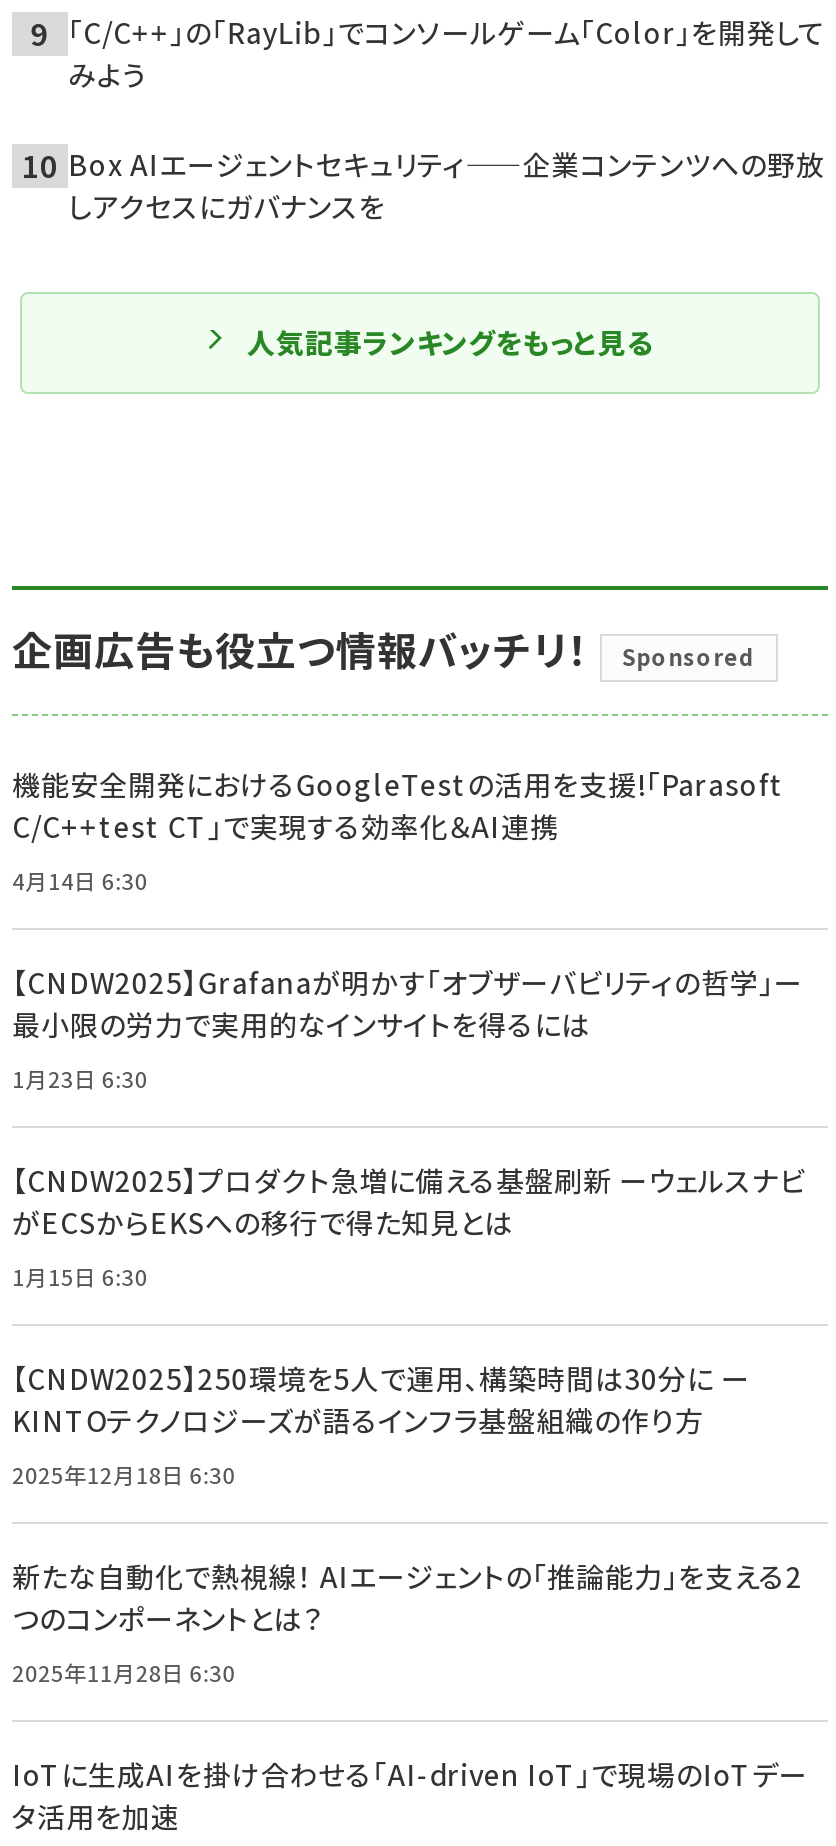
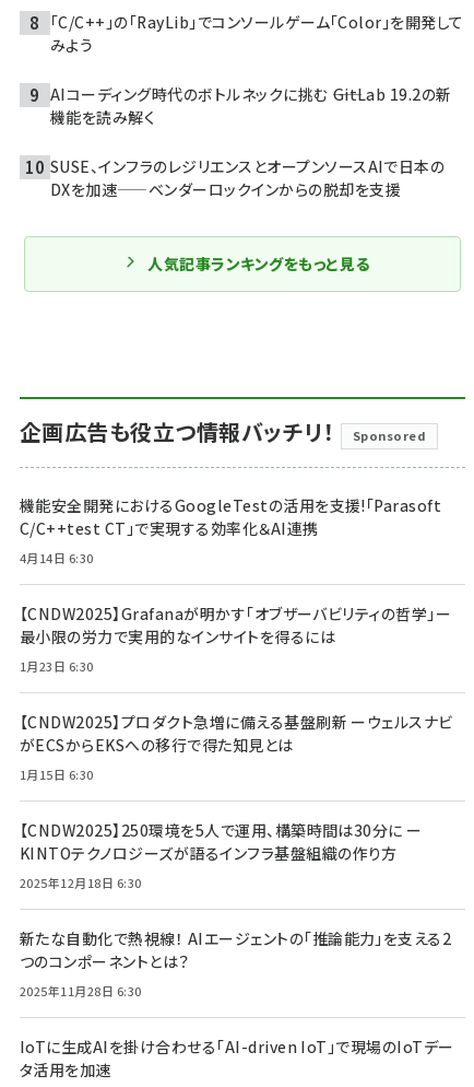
[68,144,825,226] Box AIエージェントセキュリティ——企業コンテンツへの野放 | しアクセスにガバナンスを -> [50,83,452,200] AIコーディング時代のボトルネックに挑む ――GitLab 19.2の新 | 機能を読み解く | SUSE、インフラのレジリエンスとオープンソースAIで日本の | DXを加速——ベンダーロックインからの脱却を支援

